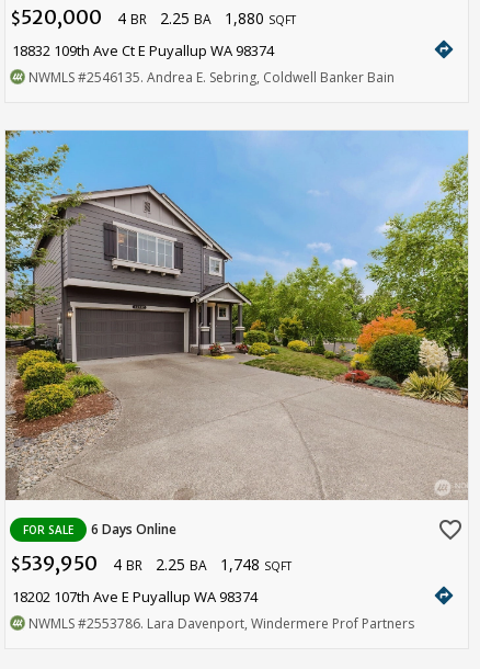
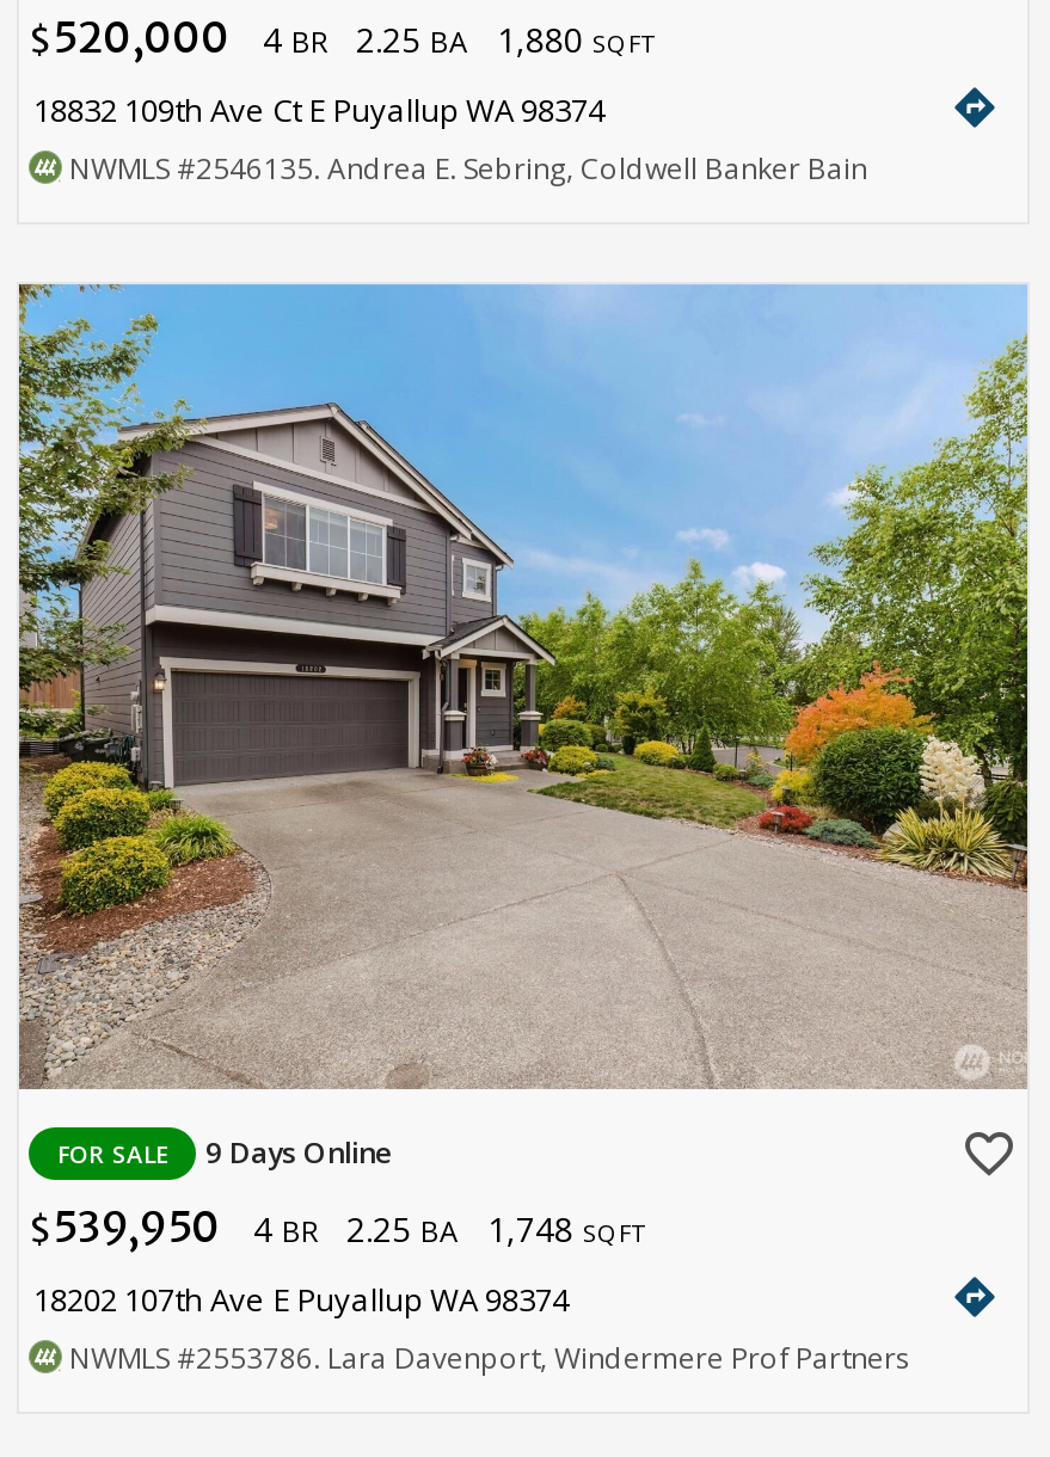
[23,520,176,539] FOR SALE 6 Days Online -> [57,1133,392,1173] FOR SALE 9 Days Online

